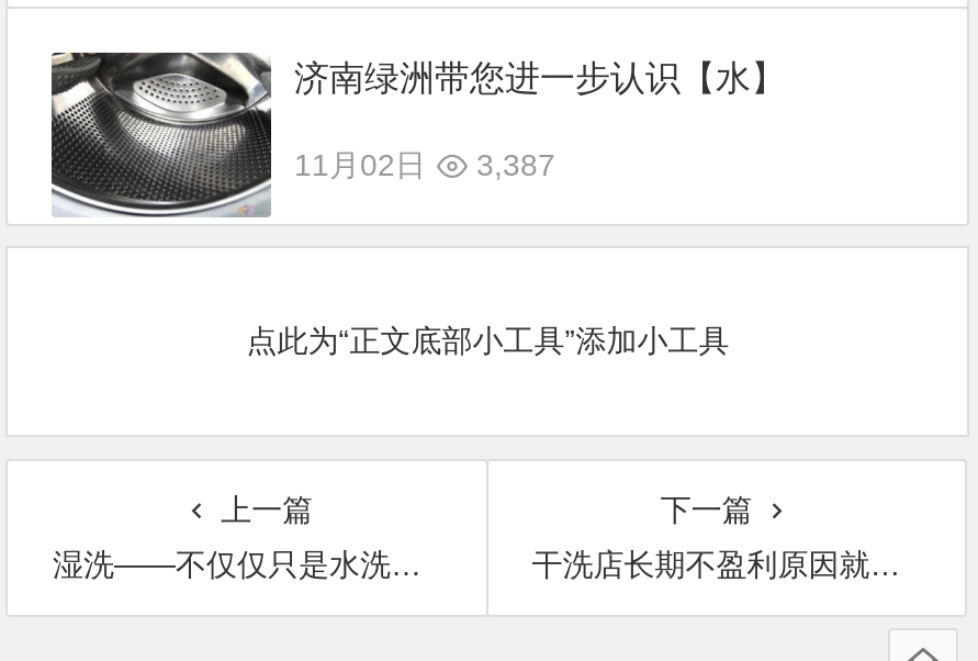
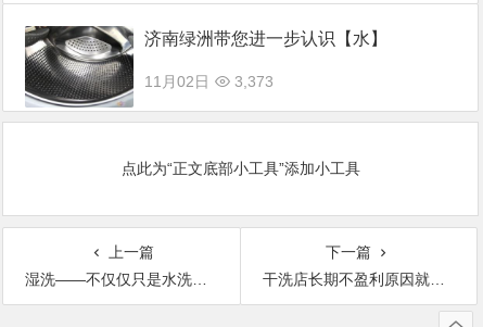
[294,148,555,183] 11月02日 3,387 -> [145,73,274,90] 11月02日 3,373

